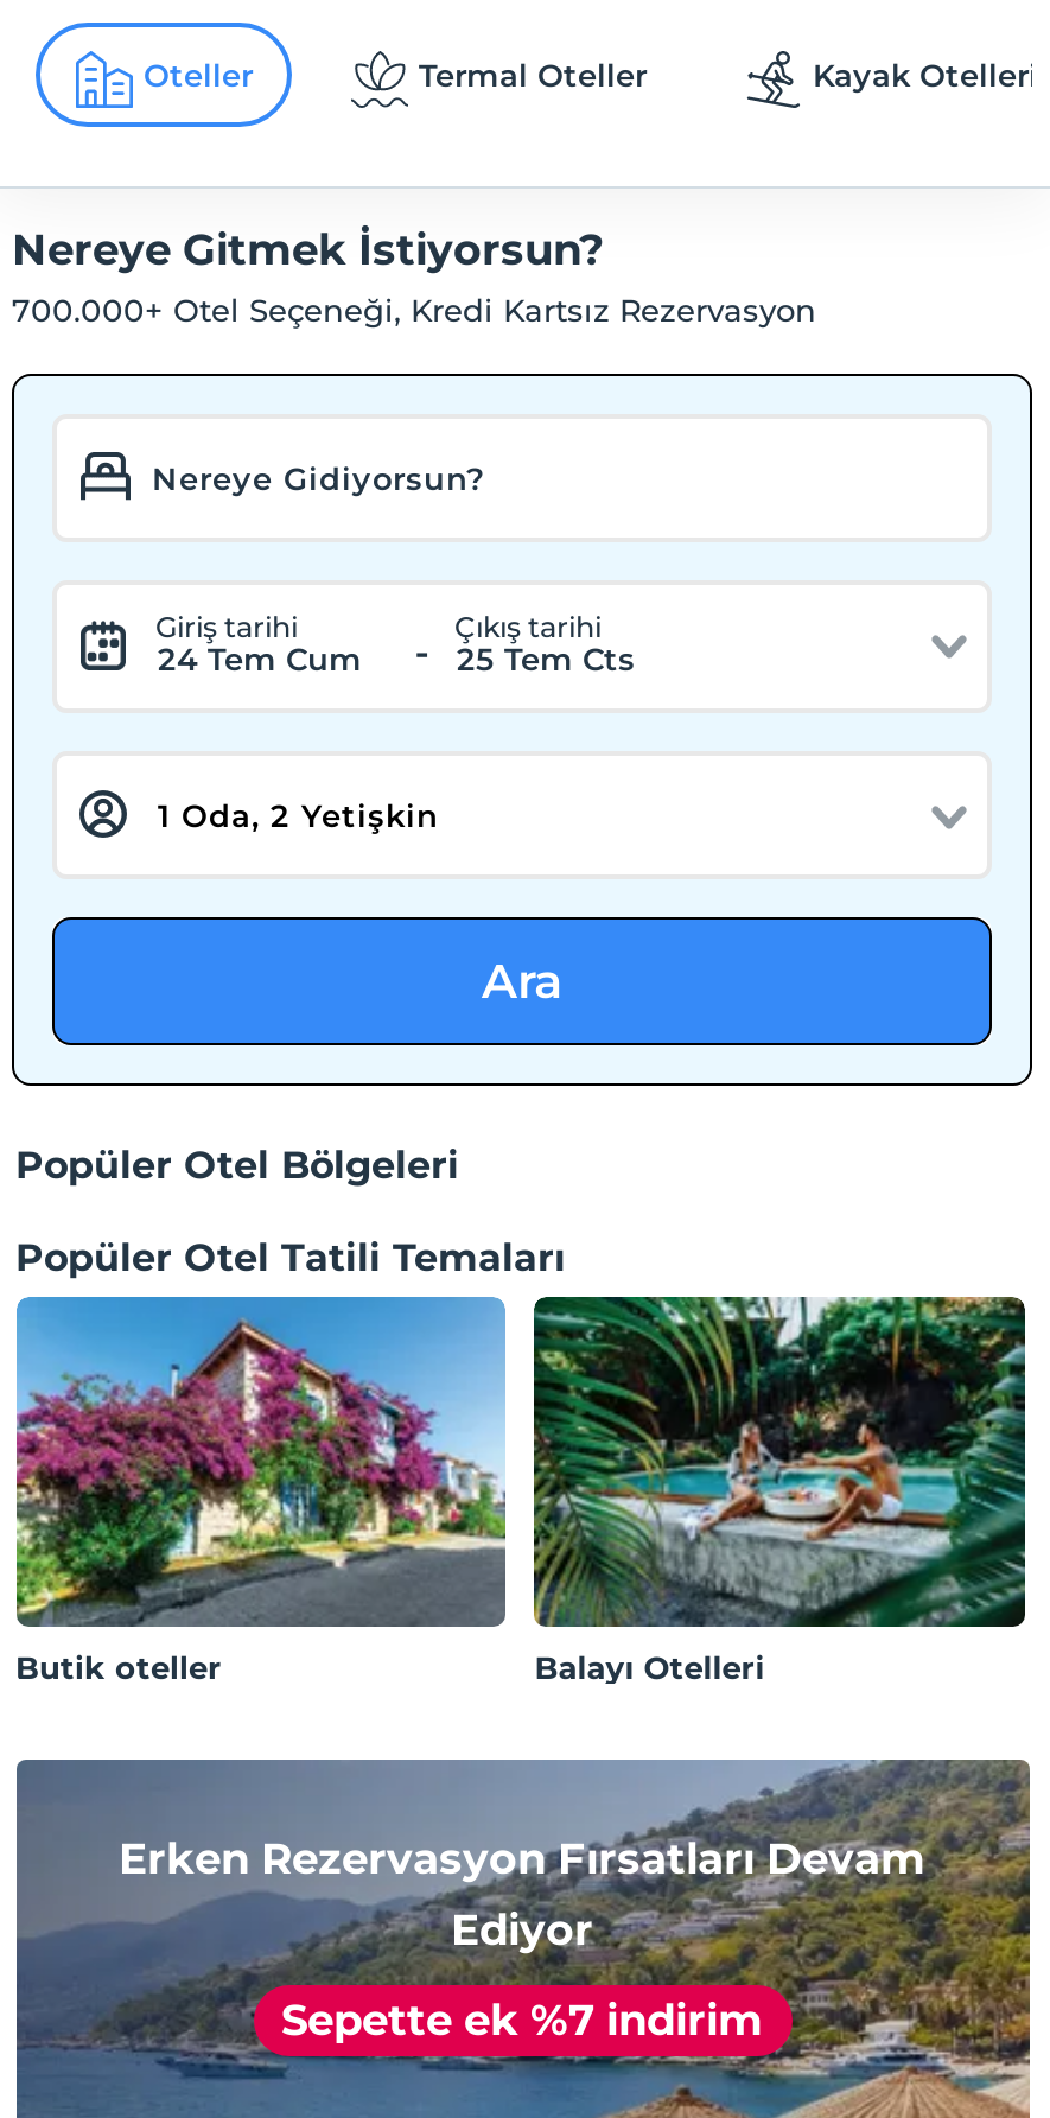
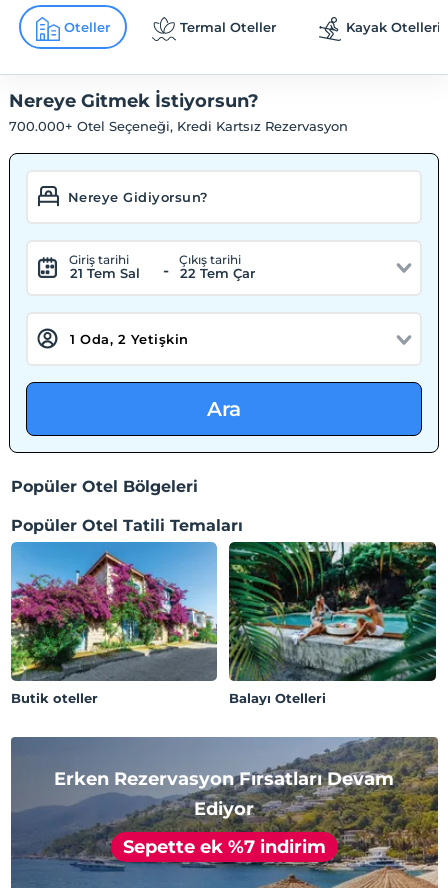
[158,640,362,678] 24 Tem Cum -> [70,265,140,281] 21 Tem Sal
[457,640,635,678] 25 Tem Cts -> [180,265,255,281] 22 Tem Çar

